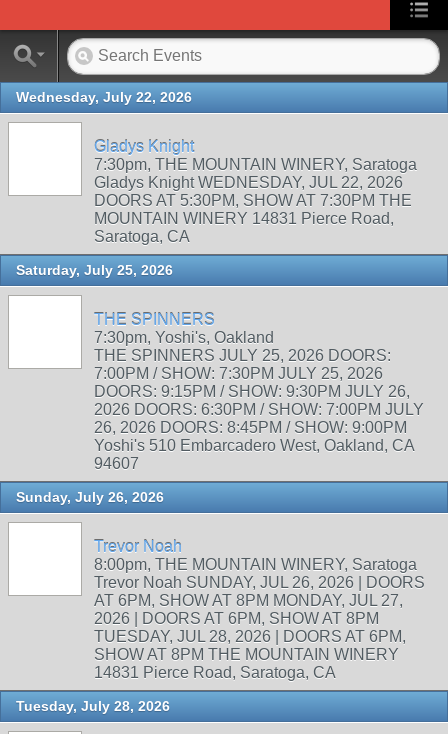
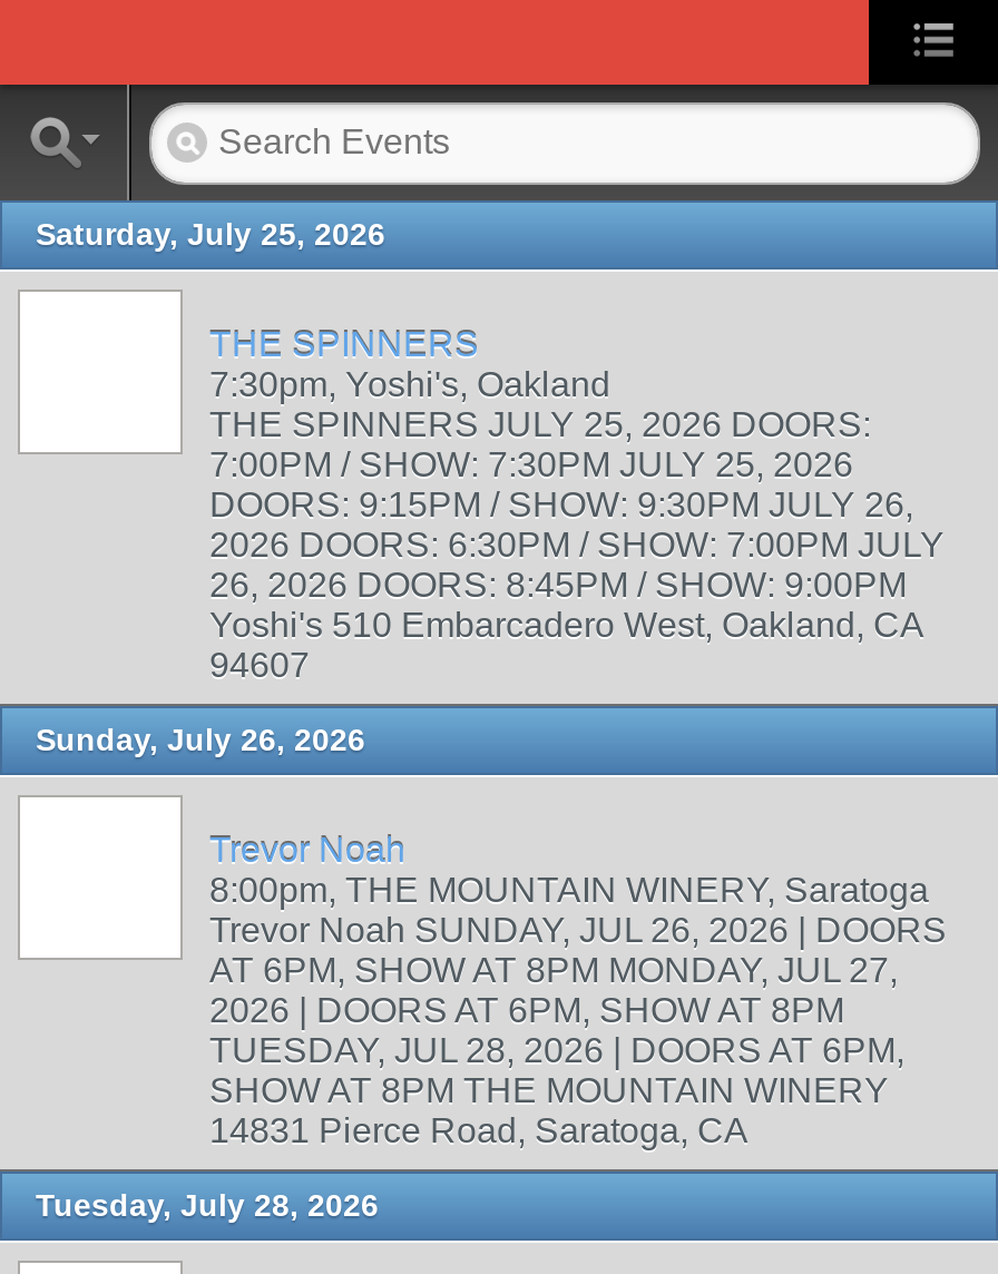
[16,89,417,245] Wednesday, July 22, 2026 | Gladys Knight | 7:30pm, THE MOUNTAIN WINERY, Saratoga | Gladys Knight WEDNESDAY, JUL 22, 2026 | DOORS AT 5:30PM, SHOW AT 7:30PM THE | MOUNTAIN WINERY 14831 Pierce Road, | Saratoga, CA -> none

